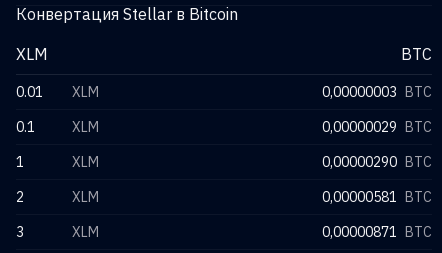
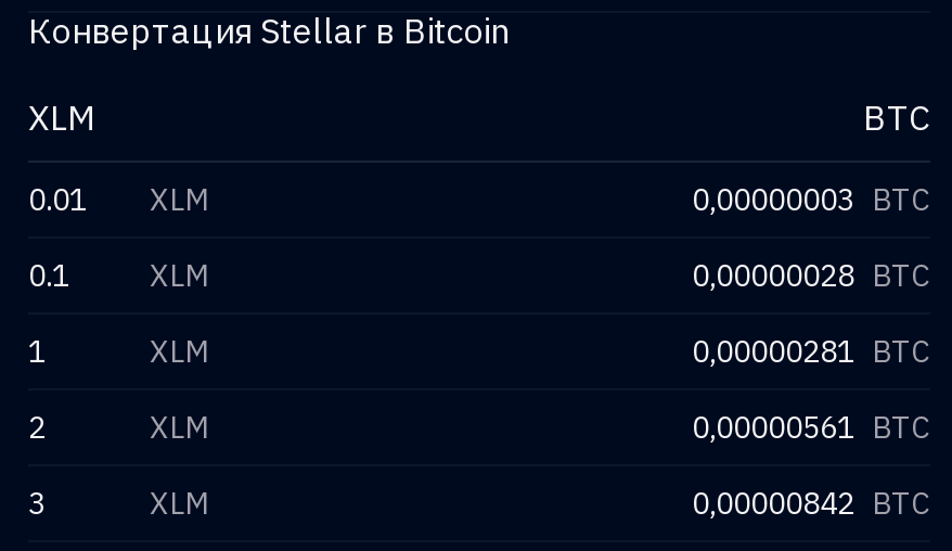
[322,118,432,136] 0,00000029 BTC -> [692,256,930,295] 0,00000028 BTC
[322,153,432,171] 0,00000290 BTC -> [692,332,930,371] 0,00000281 BTC
[322,188,432,206] 0,00000581 BTC -> [692,408,930,447] 0,00000561 BTC
[322,223,432,241] 0,00000871 BTC -> [692,484,930,523] 0,00000842 BTC

